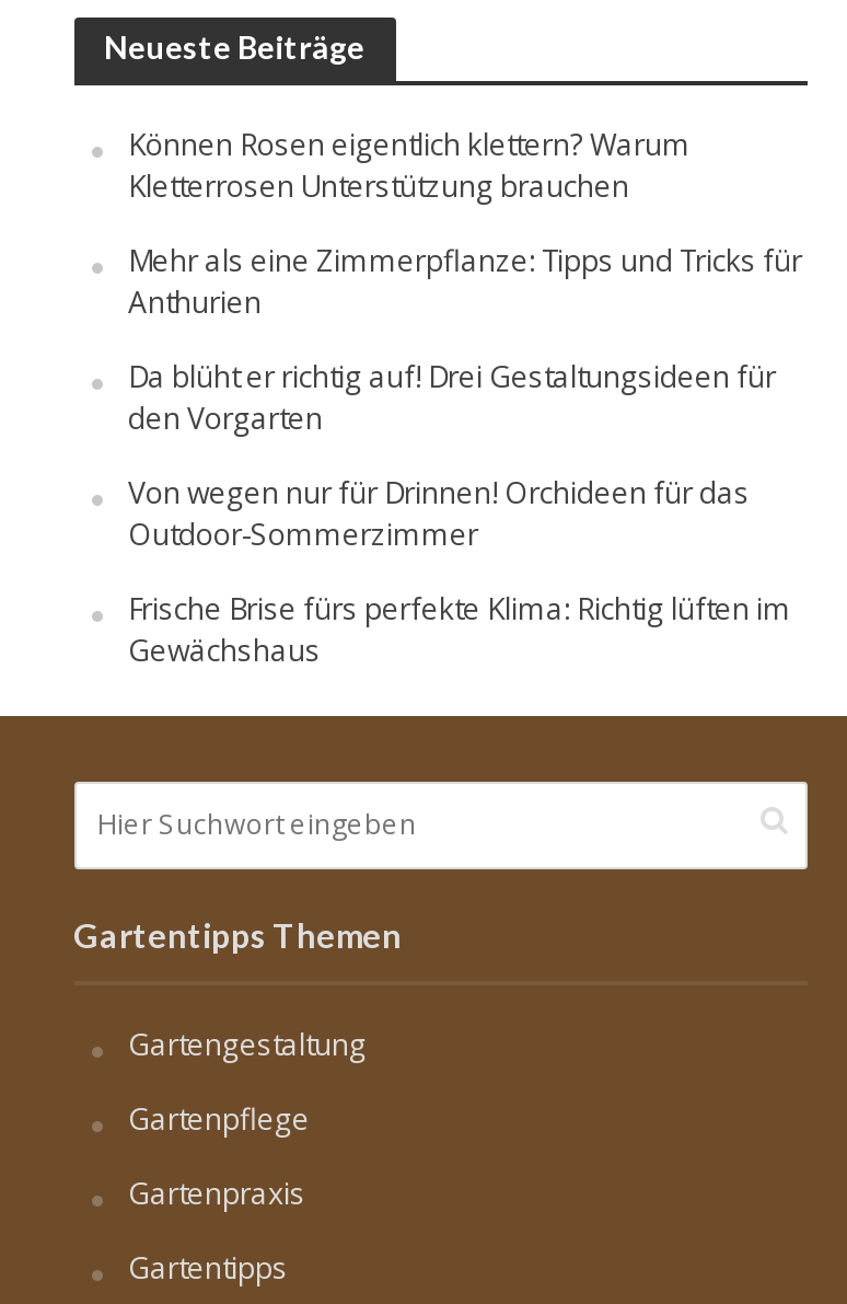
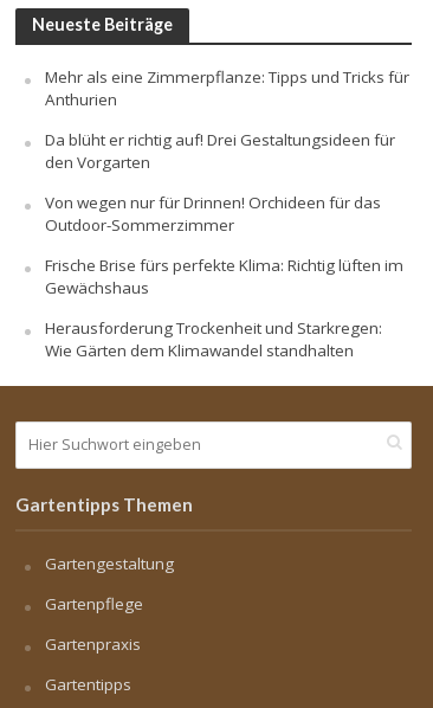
[128,125,691,206] Können Rosen eigentlich klettern? Warum | Kletterrosen Unterstützung brauchen -> none
moved [128,241,802,671] -> [44,66,409,298]: Mehr als eine Zimmerpflanze: Tipps und Tricks für | Anthurien | Da blüht er richtig auf! Drei Gestaltungsideen für | den Vorgarten | Von wegen nur für Drinnen! Orchideen für das | Outdoor-Sommerzimmer | Frische Brise fürs perfekte Klima: Richtig lüften im | Gewächshaus
none -> [44,317,382,361] Herausforderung Trockenheit und Starkregen: | Wie Gärten dem Klimawandel standhalten

